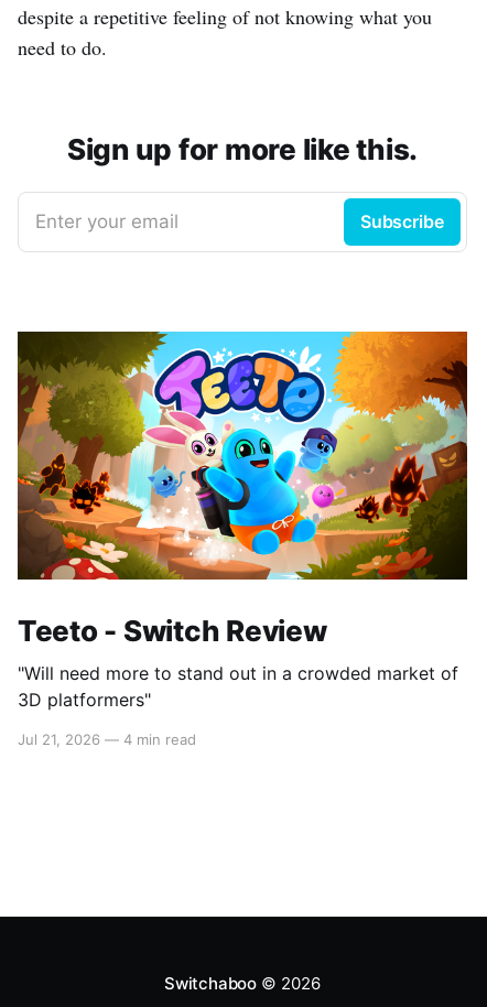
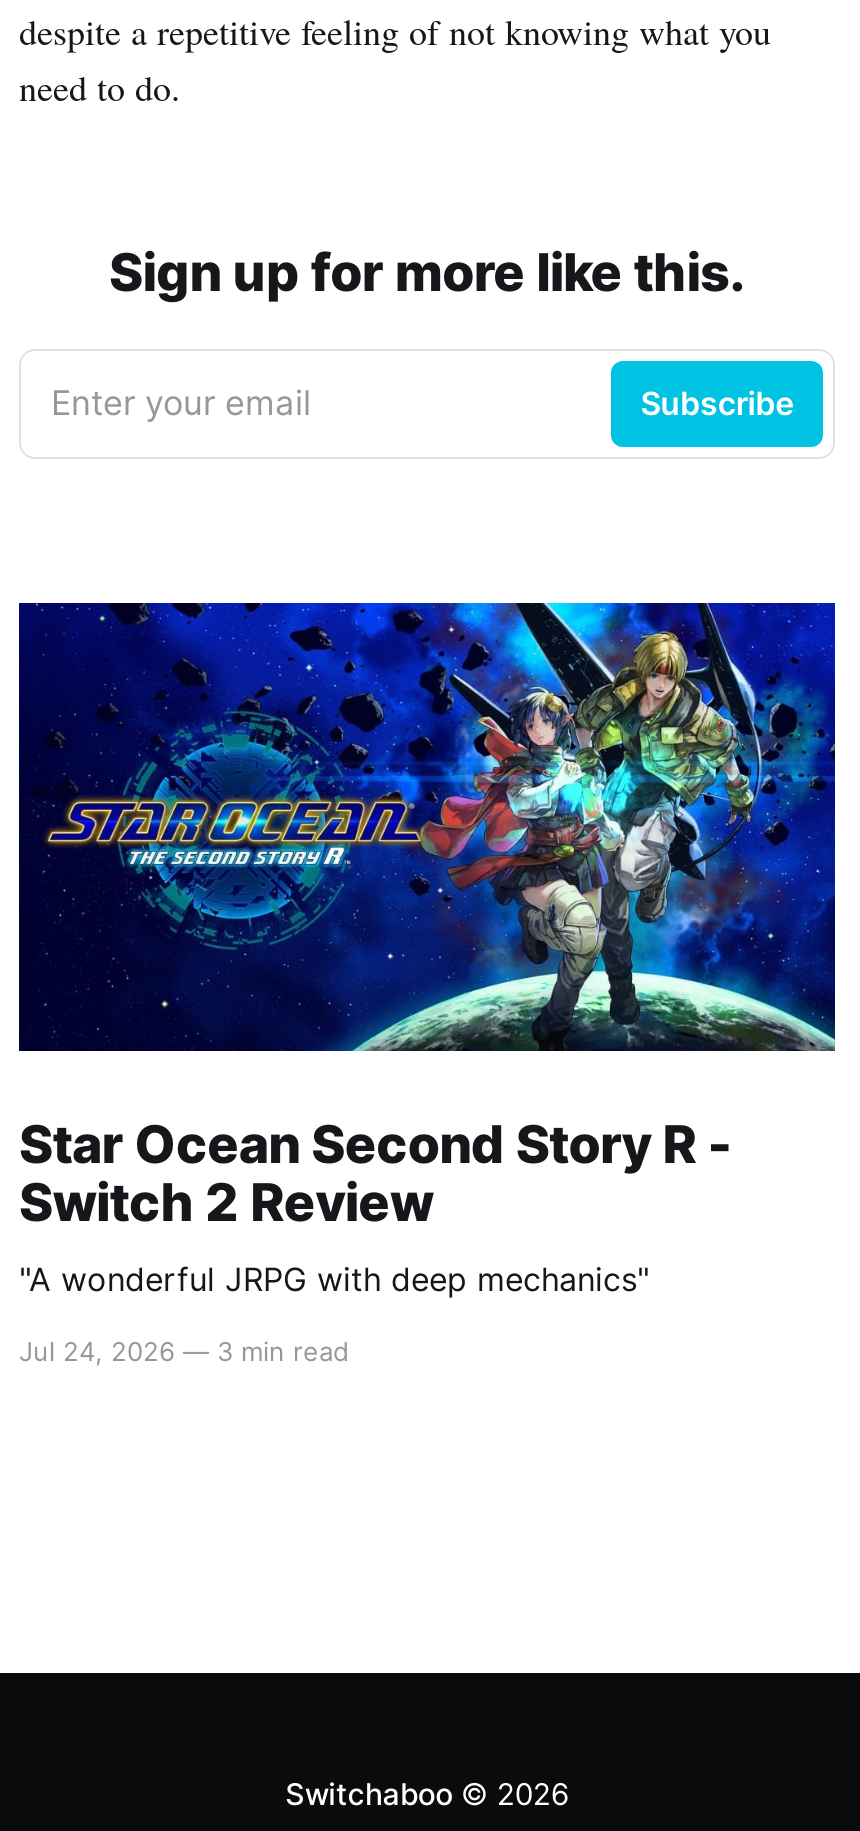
[17,331,468,711] [image] | Teeto - Switch Review | "Will need more to stand out in a crowded market of | 3D platformers" -> [17,600,837,1300] [image] | Star Ocean Second Story R - | Switch 2 Review | "A wonderful JRPG with deep mechanics"
[18,730,196,748] Jul 21, 2026 — 4 min read -> [19,1336,349,1368] Jul 24, 2026 — 3 min read

